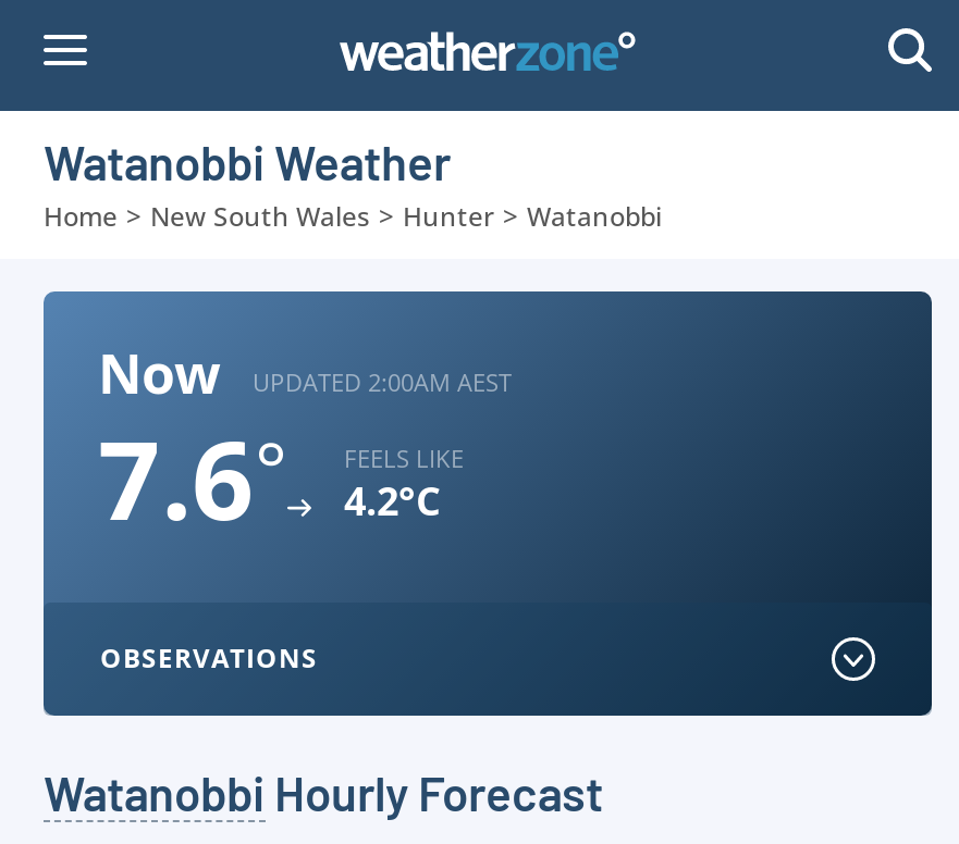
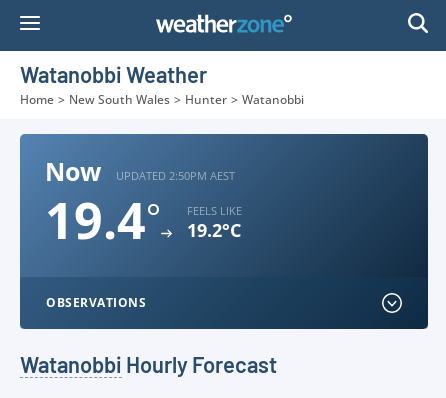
[253,364,512,397] UPDATED 2:00AM AEST -> [116,167,235,182] UPDATED 2:50PM AEST
[98,405,287,553] 7.6° -> [45,186,161,254] 19.4°
[344,474,440,526] 4.2°C -> [187,218,241,242] 19.2°C

